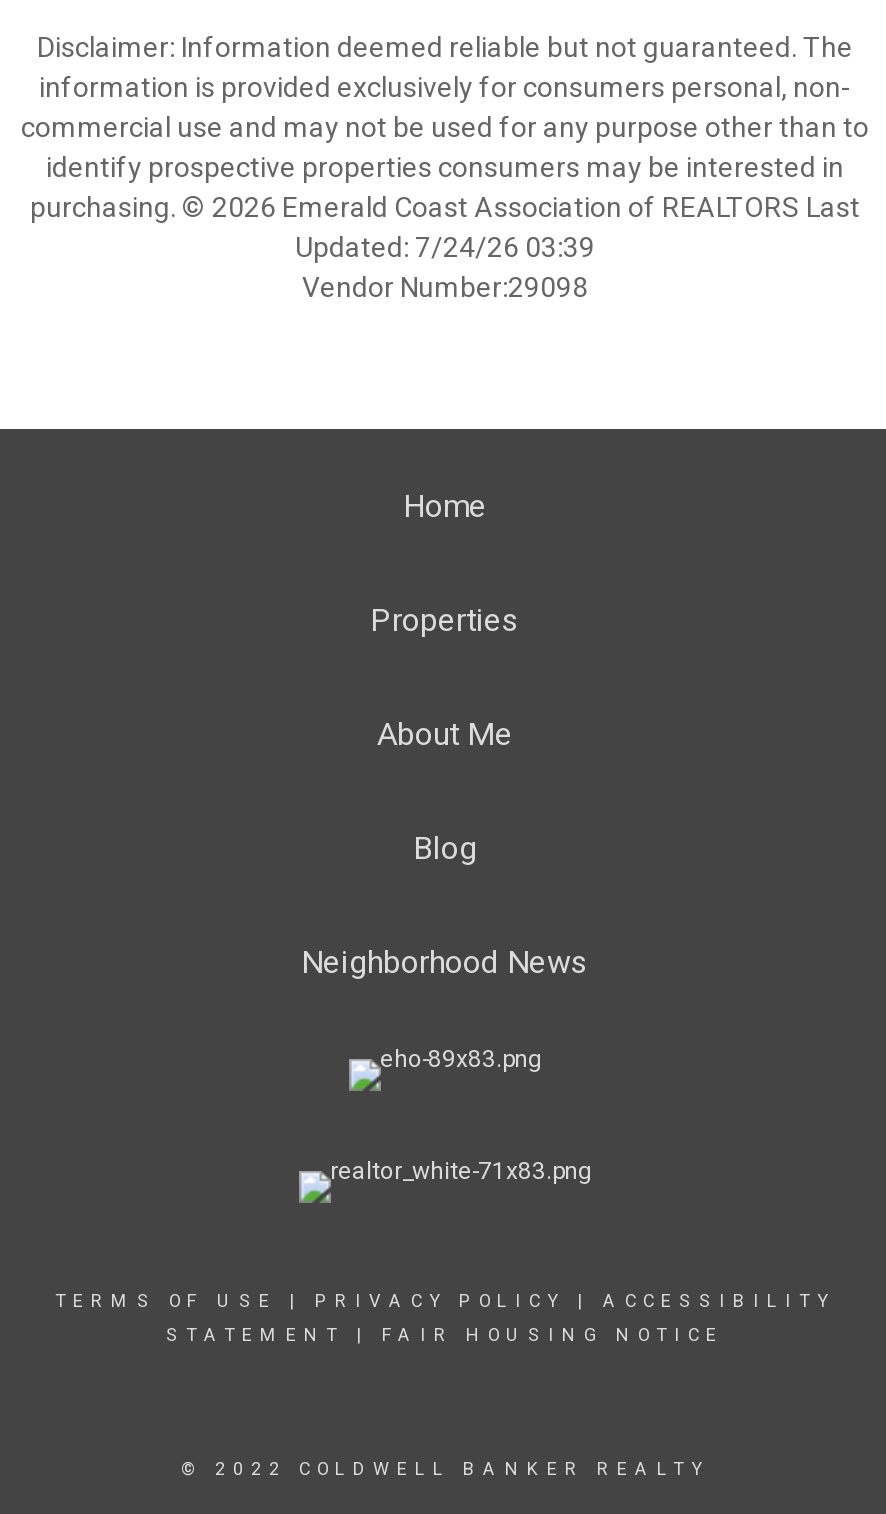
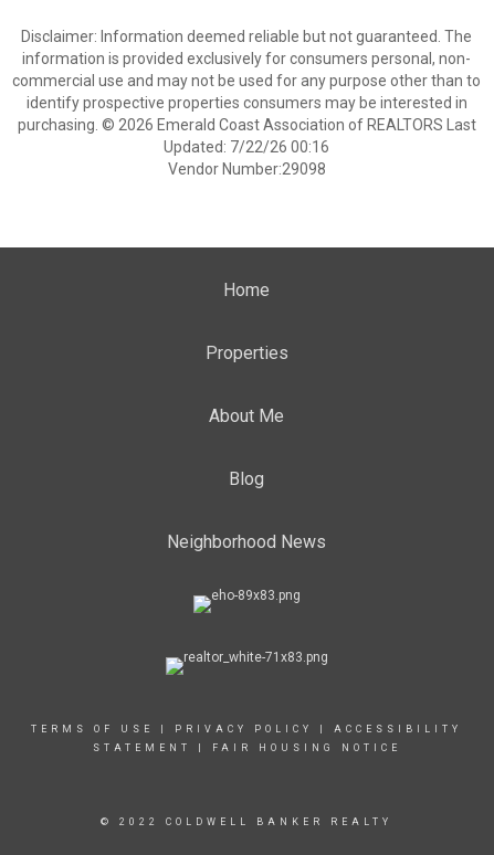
[295,231,595,263] Updated: 7/24/26 03:39 -> [164,138,329,156] Updated: 7/22/26 00:16

